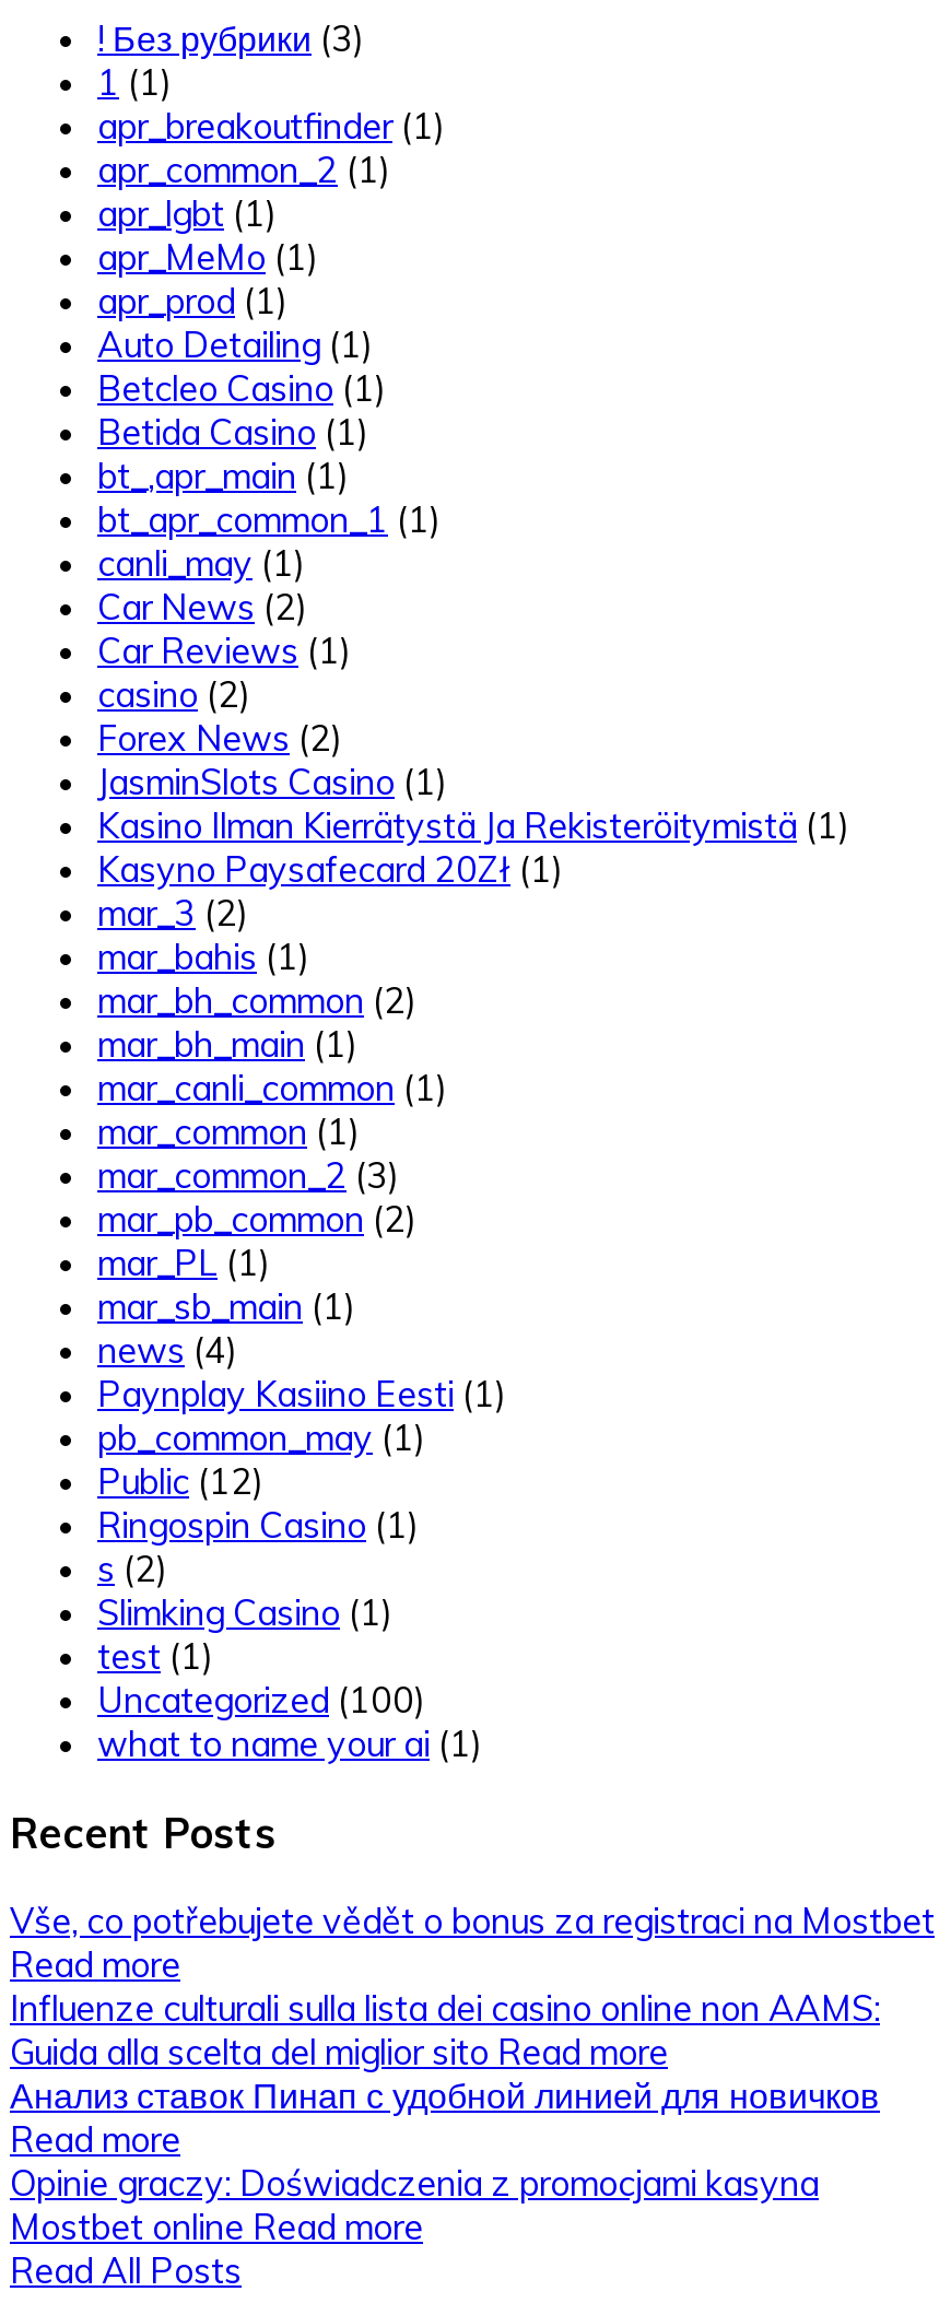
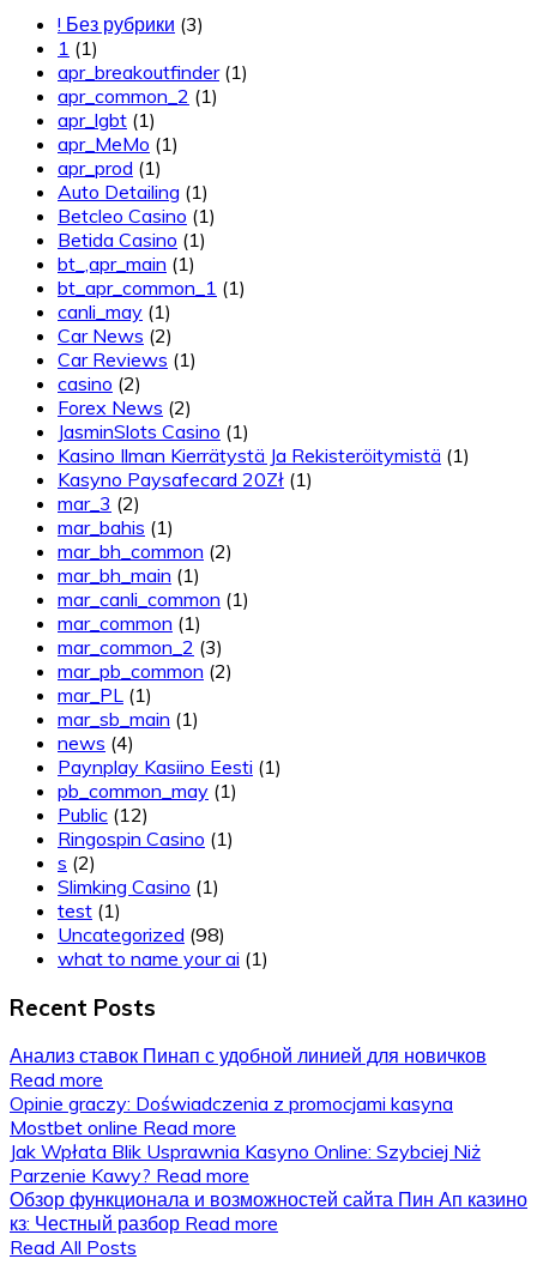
[97,1677,425,1721] Uncategorized (100) -> [58,922,225,946] Uncategorized (98)
[10,1899,935,2074] Vše, co potřebujete vědět o bonus za registraci na Mostbet | Read more | Influenze culturali sulla lista dei casino online non AAMS: | Guida alla scelta del miglior sito Read more -> none
moved [10,2074,880,2249] -> [10,1044,487,1139]: Анализ ставок Пинап с удобной линией для новичков | Read more | Opinie graczy: Doświadczenia z promocjami kasyna | Mostbet online Read more
none -> [10,1139,527,1235] Jak Wpłata Blik Usprawnia Kasyno Online: Szybciej Niż | Parzenie Kawy? Read more | Обзор функционала и возможностей сайта Пин Ап казино | кз: Честный разбор Read more

